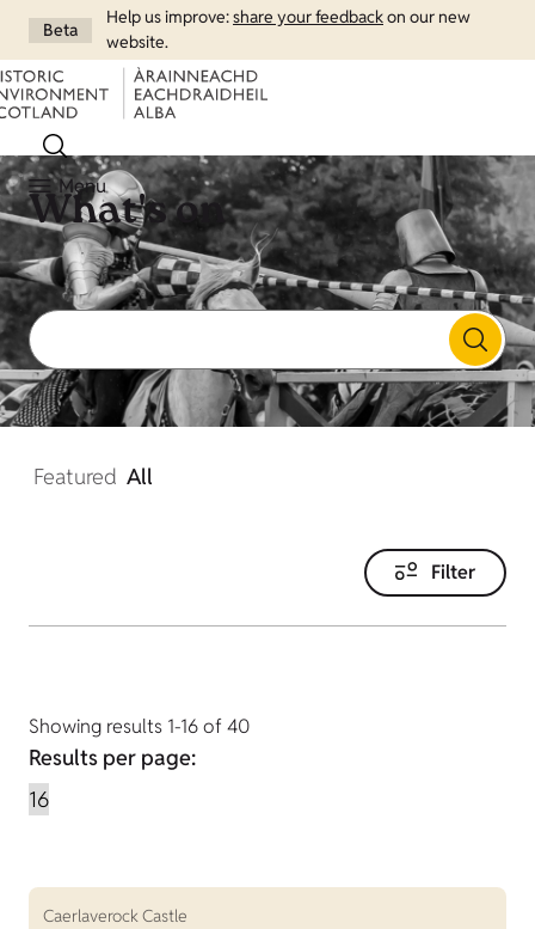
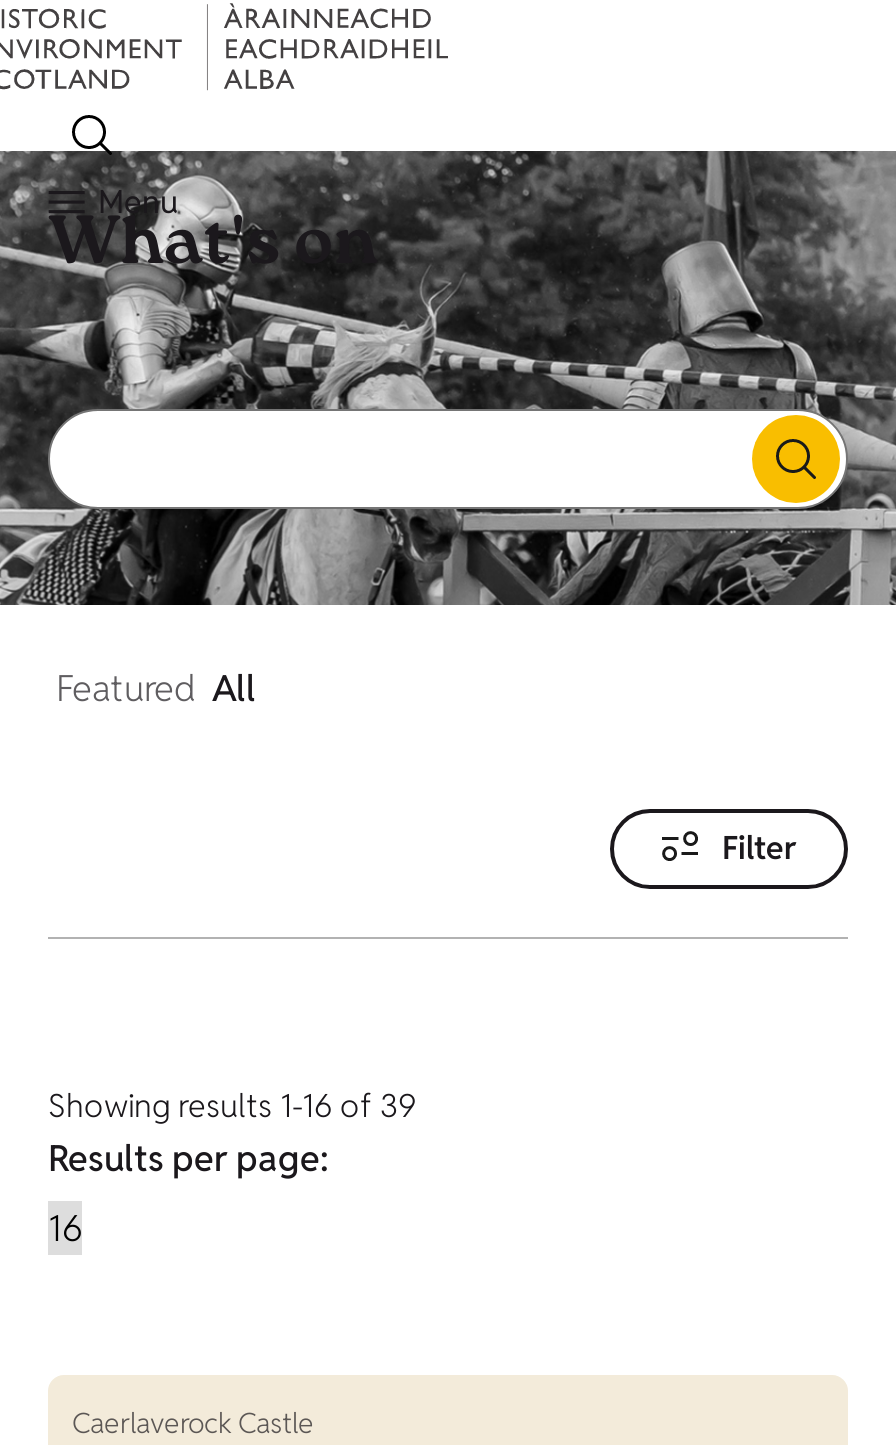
[106,6,471,53] Help us improve: share your feedbackon our new | website. -> none
[43,19,78,40] Beta -> none
[29,714,250,739] Showing results 1-16 of 40 -> [48,1085,416,1127] Showing results 1-16 of 39

